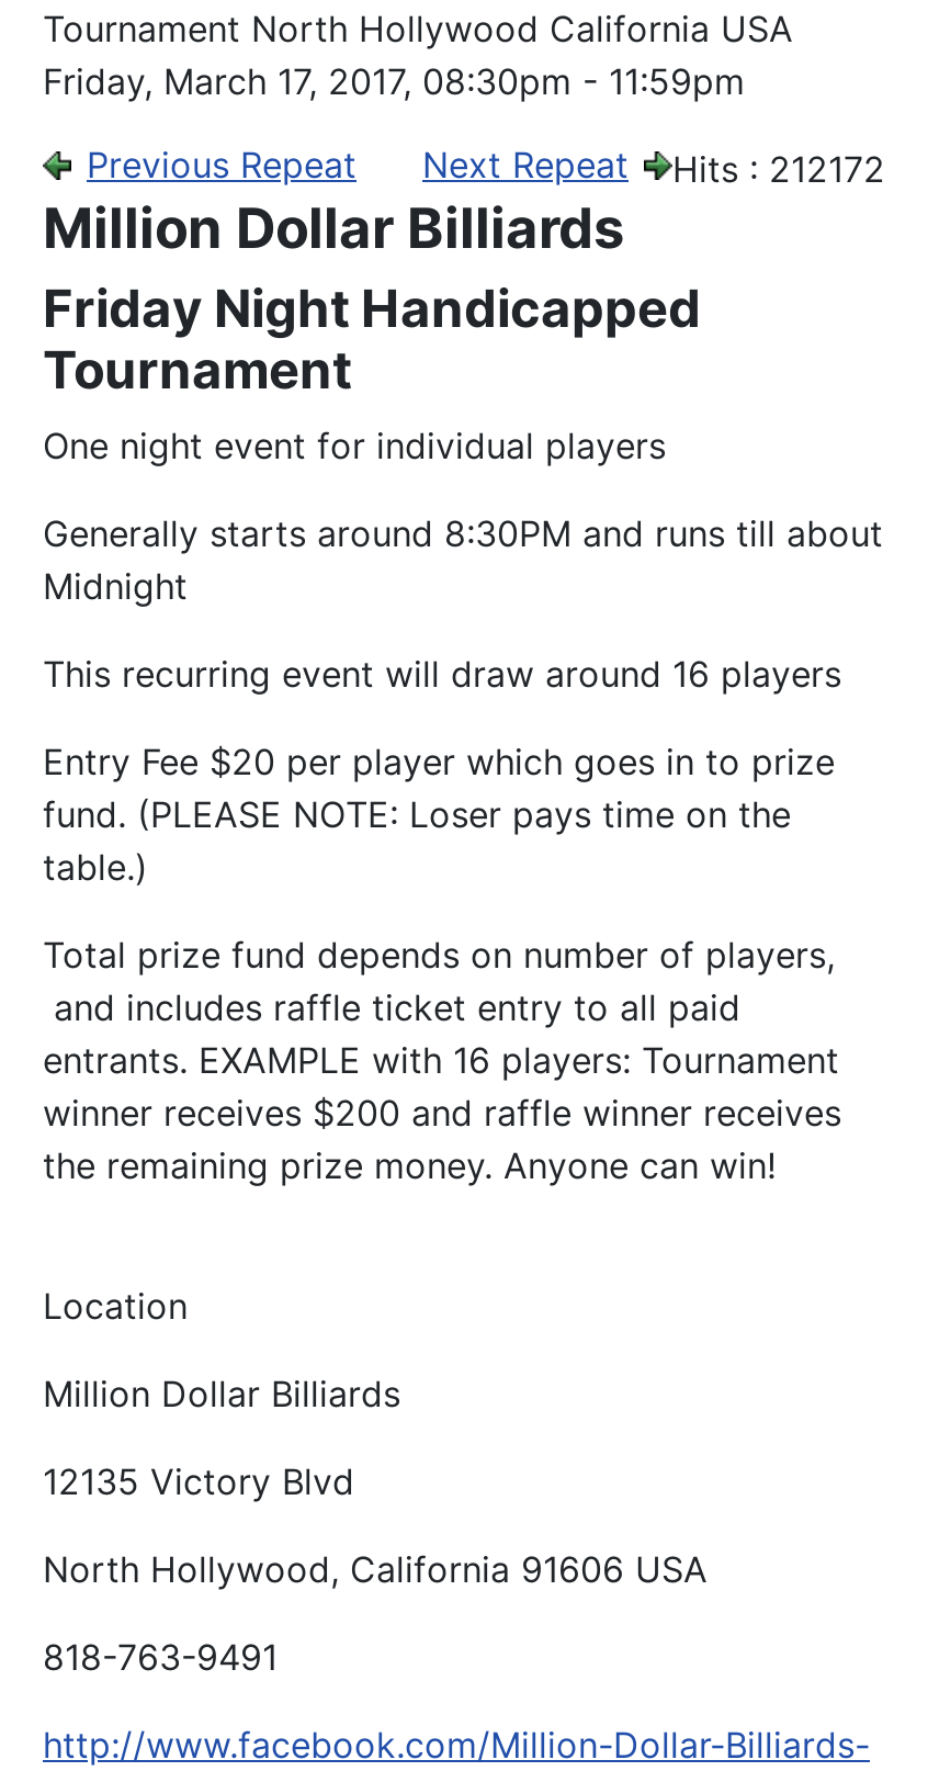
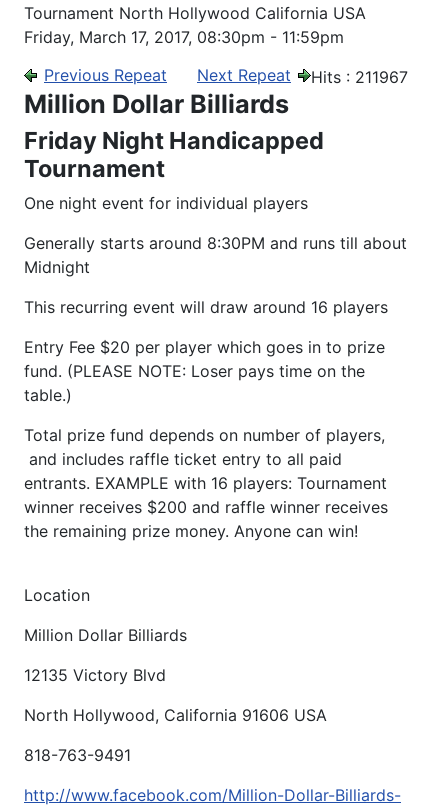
[87,142,885,191] Previous Repeat Next Repeat Hits: 212172 -> [44,65,408,87] Previous Repeat Next Repeat Hits: 211967

